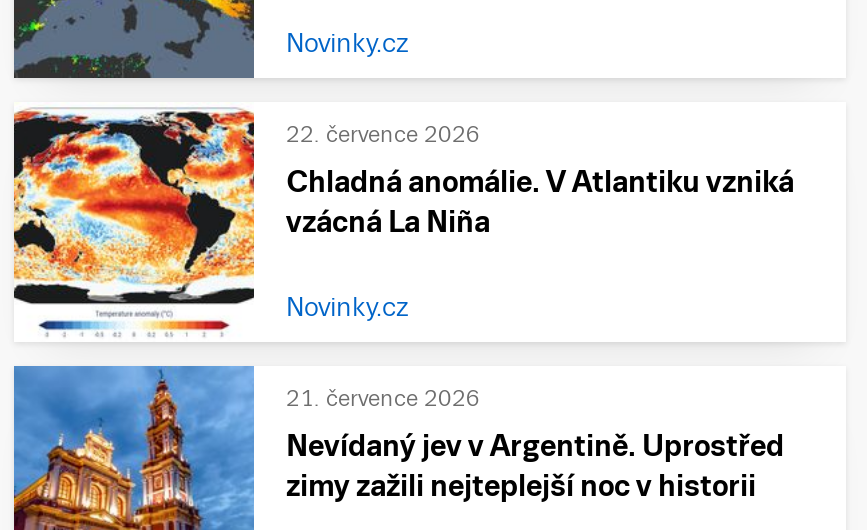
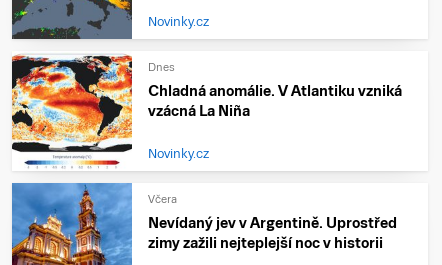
[286,122,480,146] 22. července 2026 -> [148,61,175,73] Dnes
[286,386,480,410] 21. července 2026 -> [148,193,177,205] Včera

